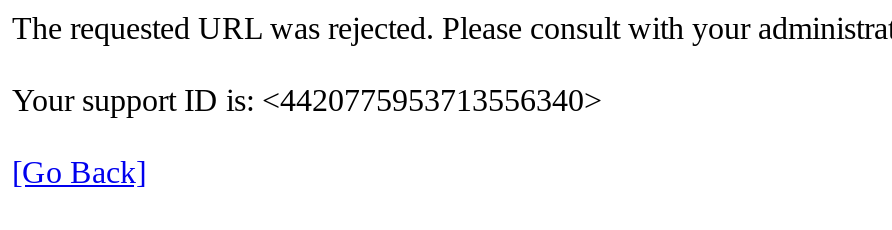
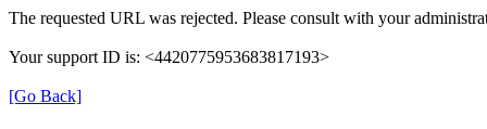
[12,83,602,117] Your support ID is: <4420775953713556340> -> [9,48,329,66] Your support ID is: <4420775953683817193>

